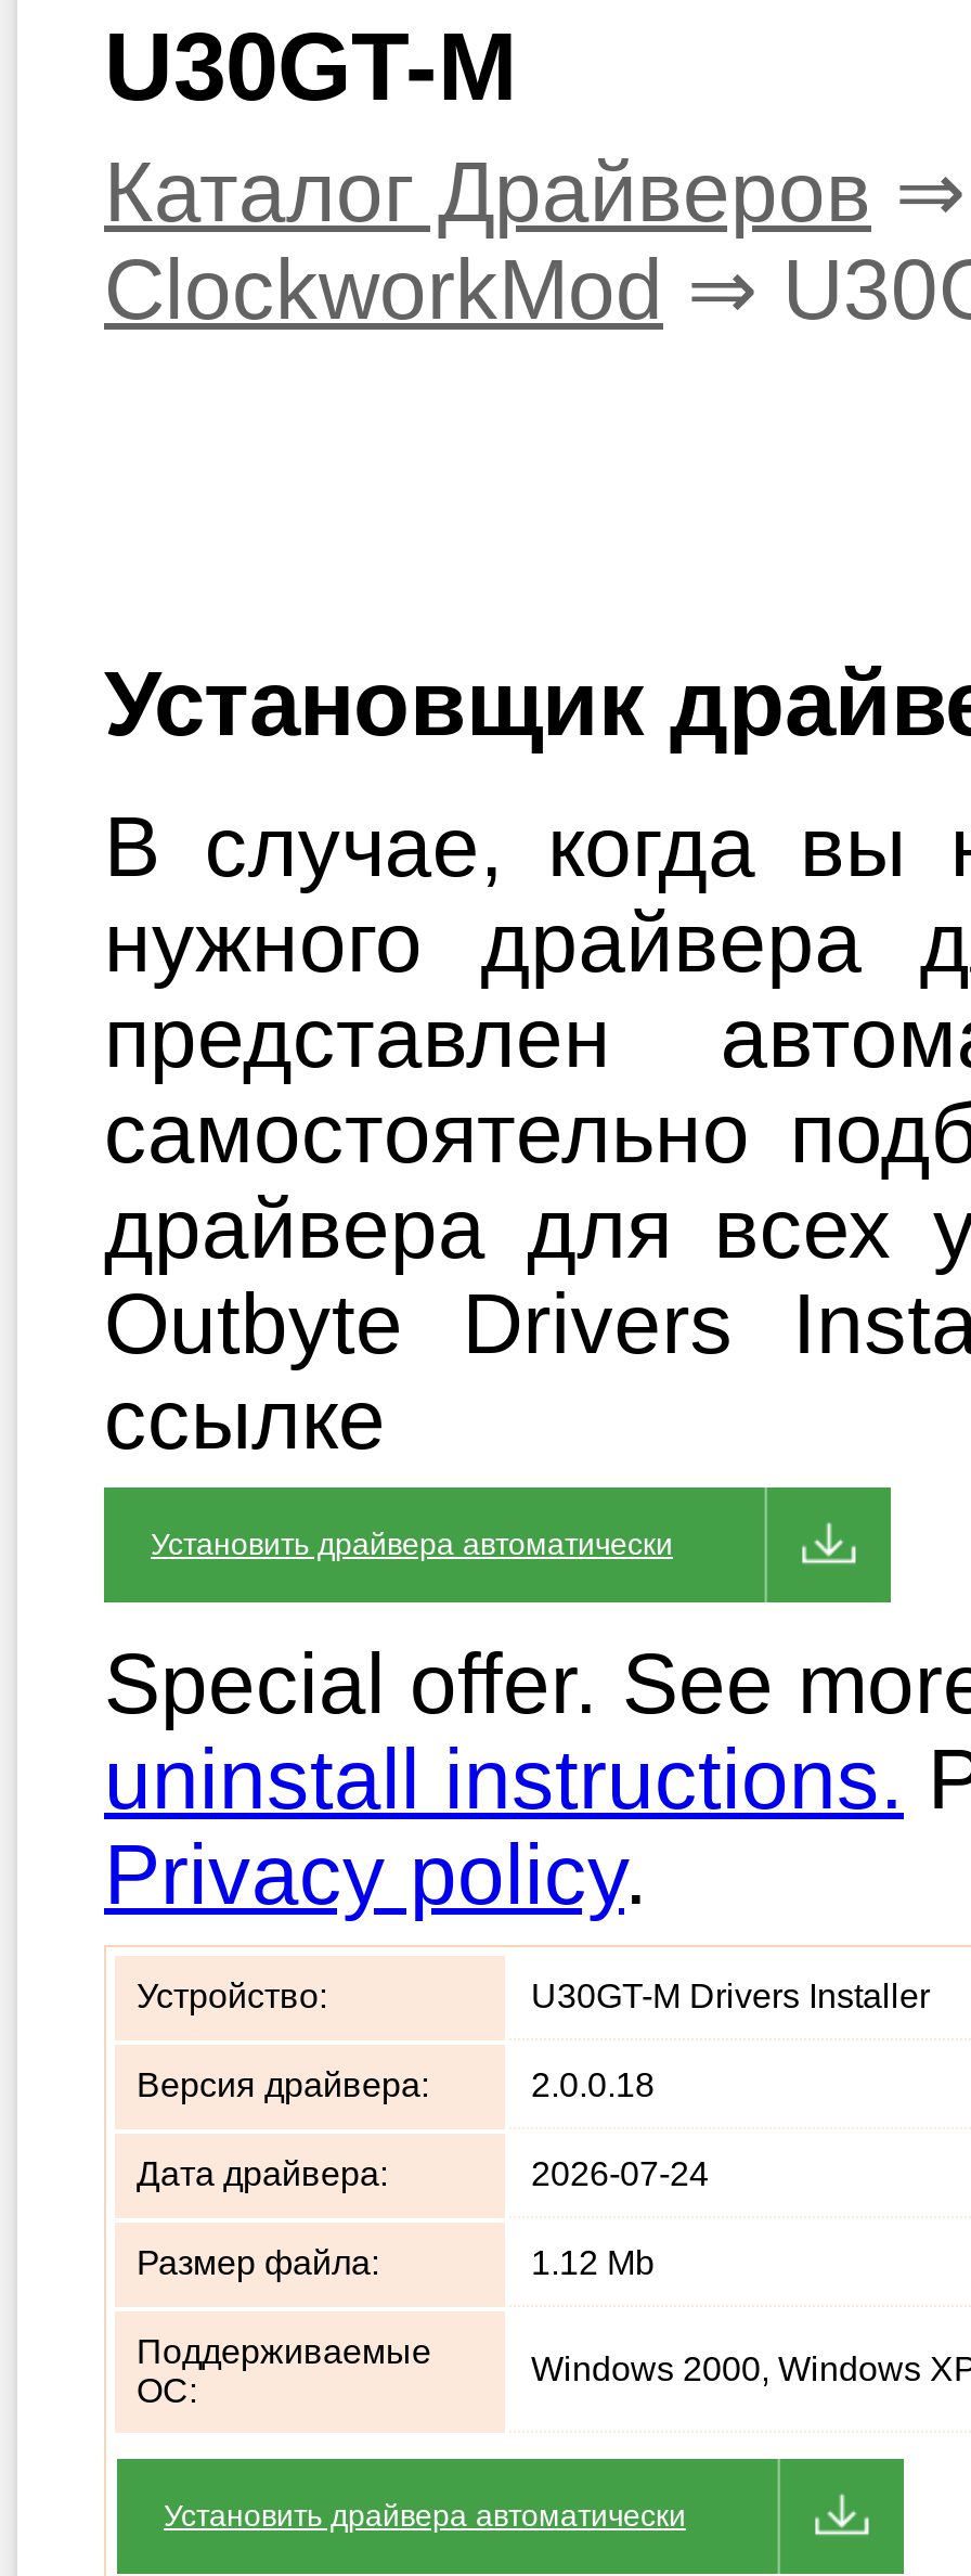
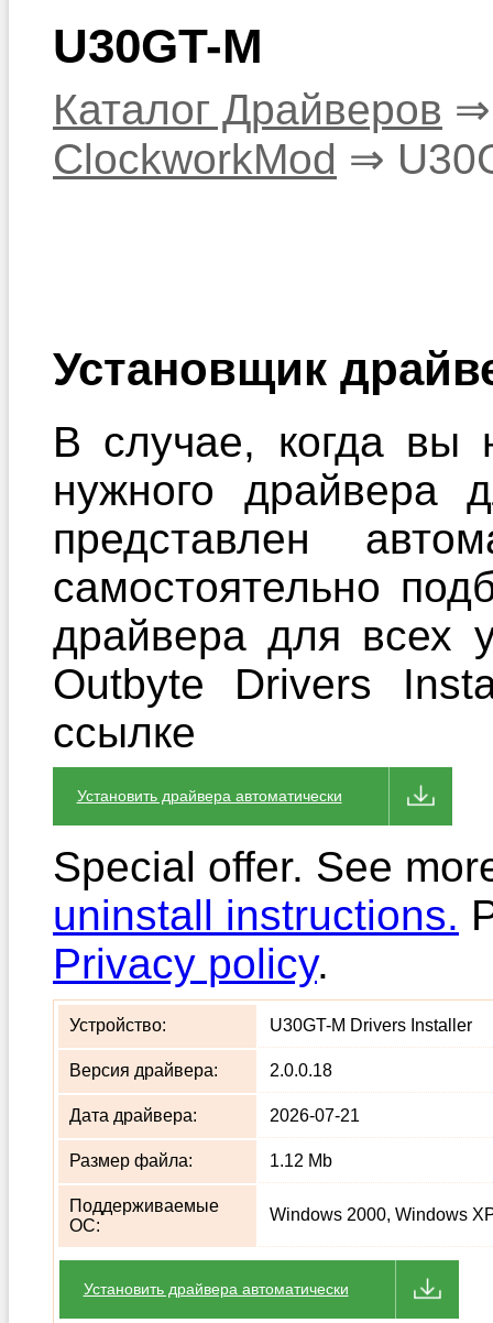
[531,2155,709,2192] 2026-07-24 -> [270,1106,360,1125] 2026-07-21

